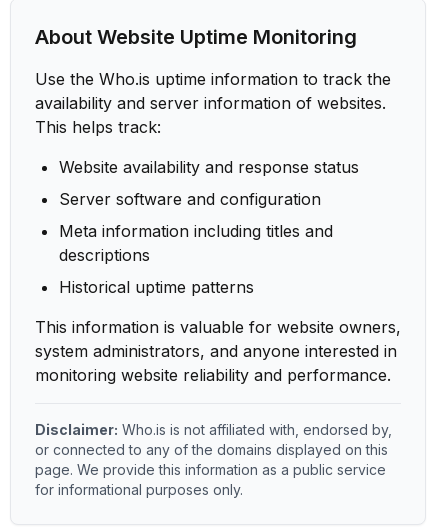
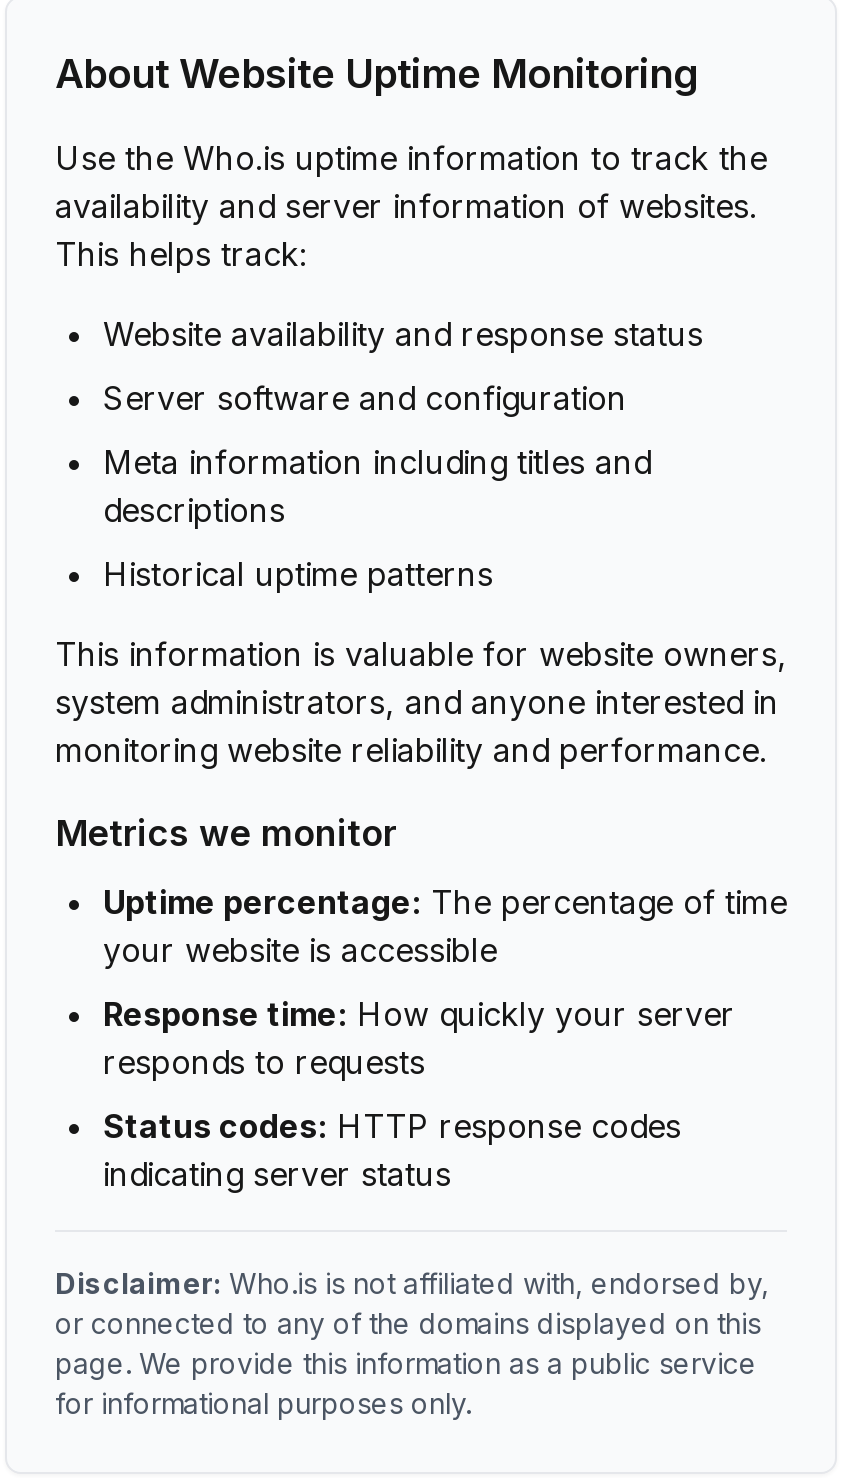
none -> [55,812,787,1194] Metrics we monitor | Uptime percentage: The percentage of time | your website is accessible | Response time: How quickly your server | responds to requests | Status codes: HTTP response codes | indicating server status

